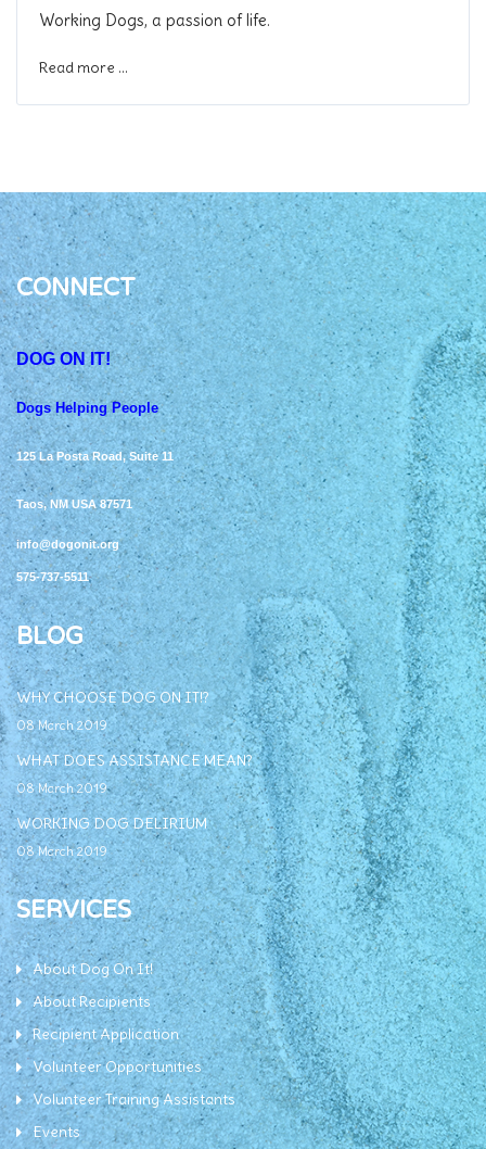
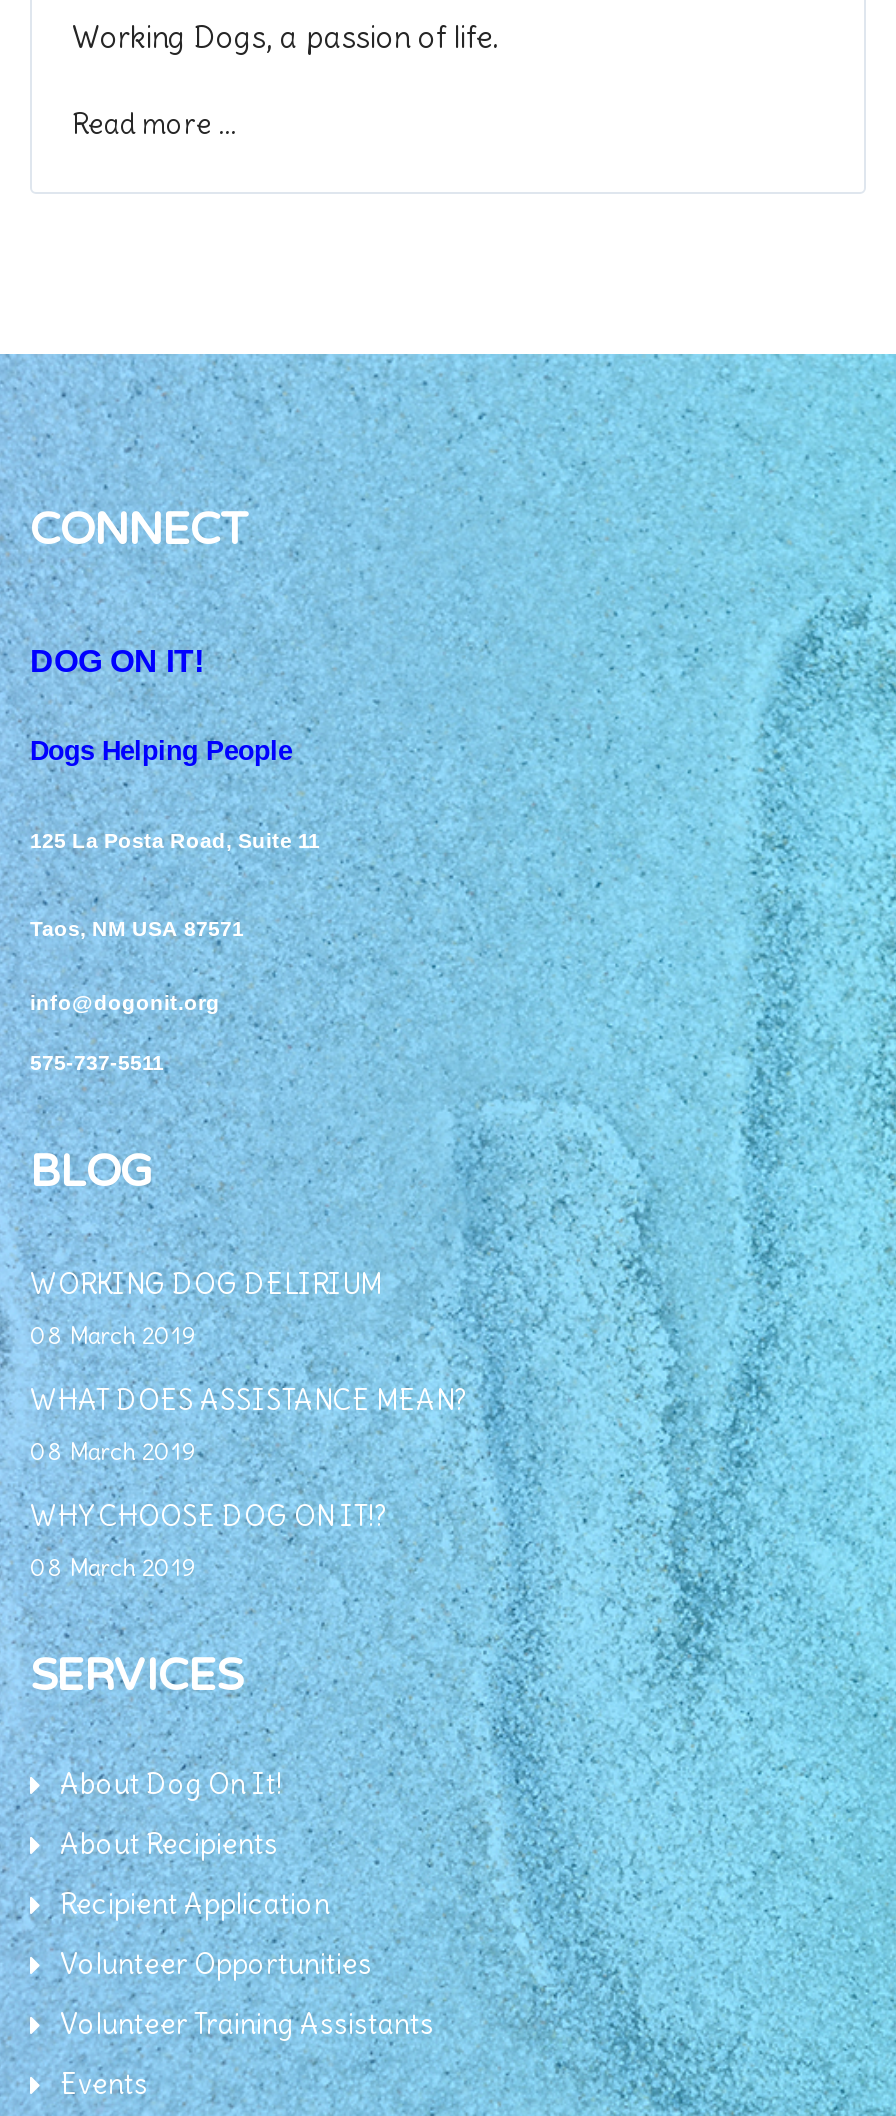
moved [16,687,209,707] -> [30,1498,386,1534]: WHY CHOOSE DOG ON IT!?
moved [16,813,207,833] -> [30,1266,382,1302]: WORKING DOG DELIRIUM

